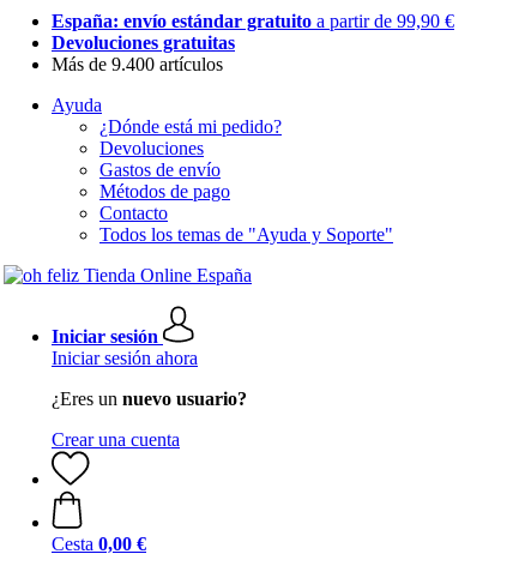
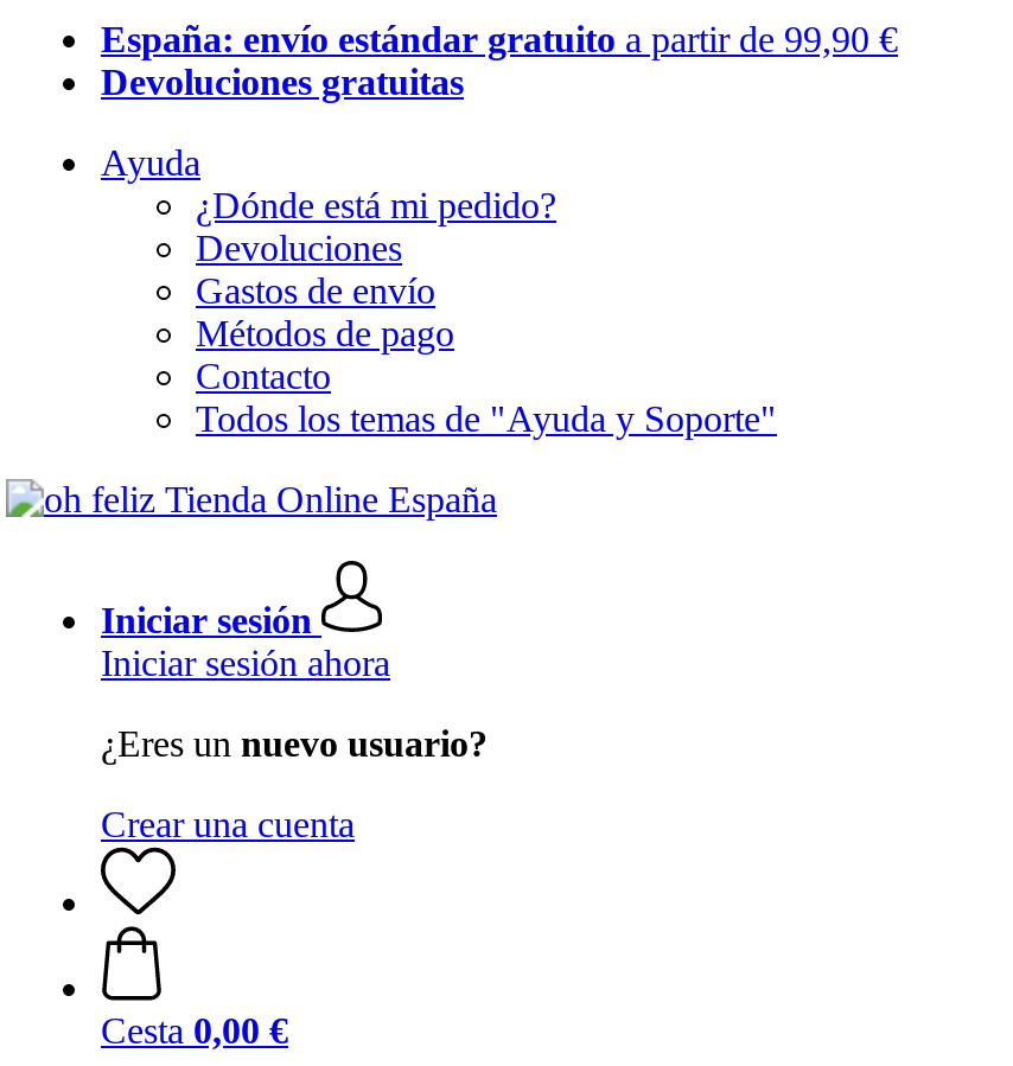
[52,54,223,74] Más de 9.400 artículos -> none

